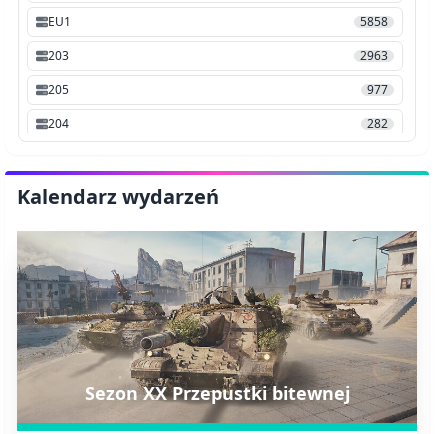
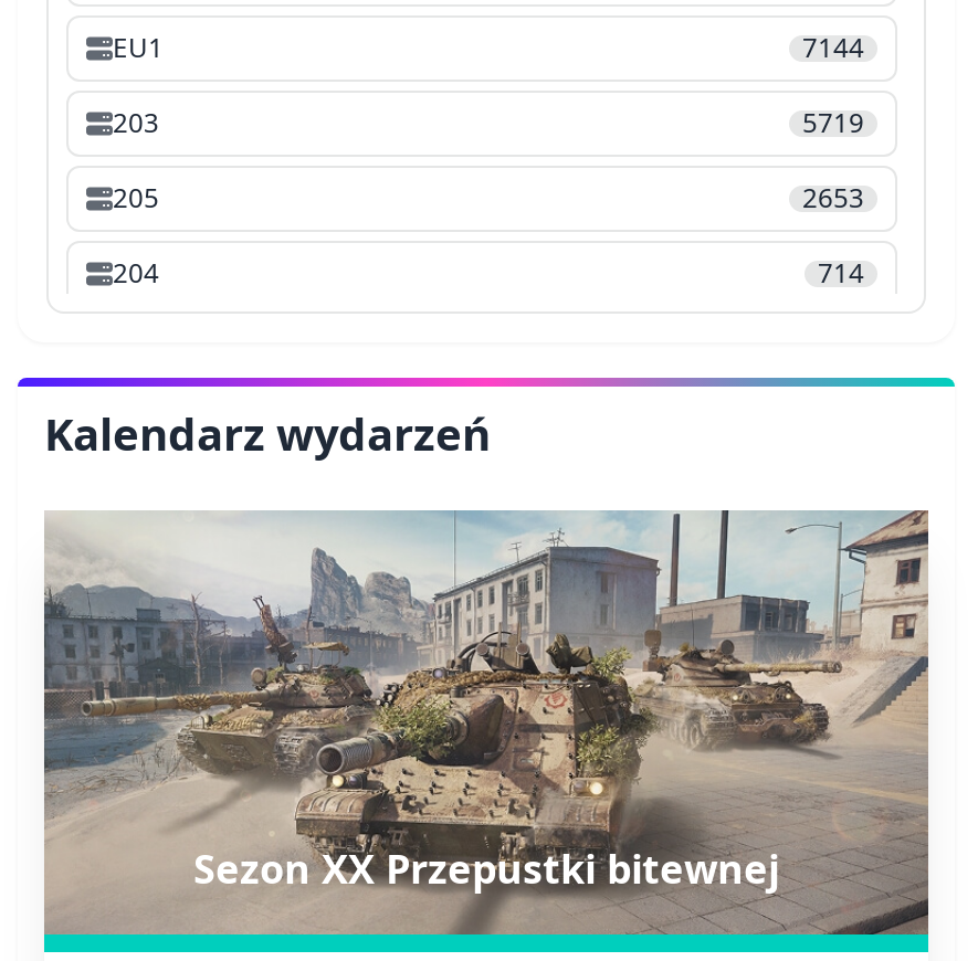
[360,13,388,30] 5858 -> [802,29,864,67] 7144
[360,47,388,64] 2963 -> [802,104,864,142] 5719
[367,81,388,98] 977 -> [802,180,864,217] 2653
[367,115,388,132] 282 -> [818,255,864,292] 714

